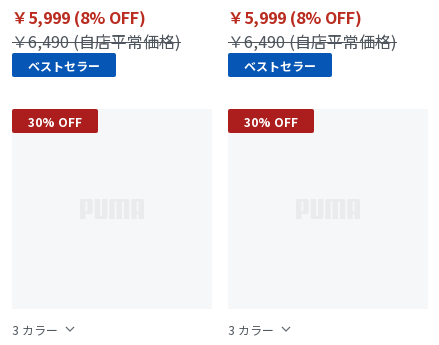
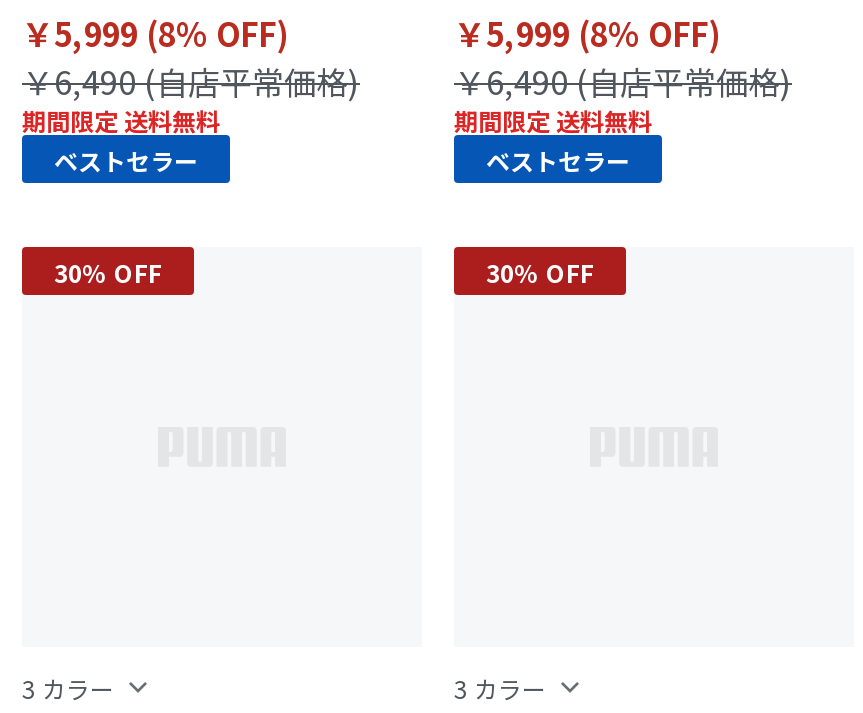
none -> [22,103,220,137] 期間限定 送料無料
none -> [454,103,652,137] 期間限定 送料無料

